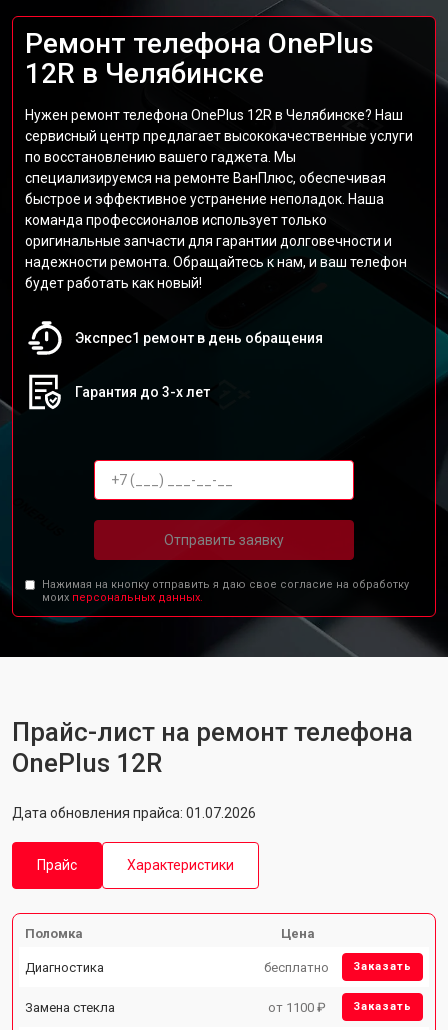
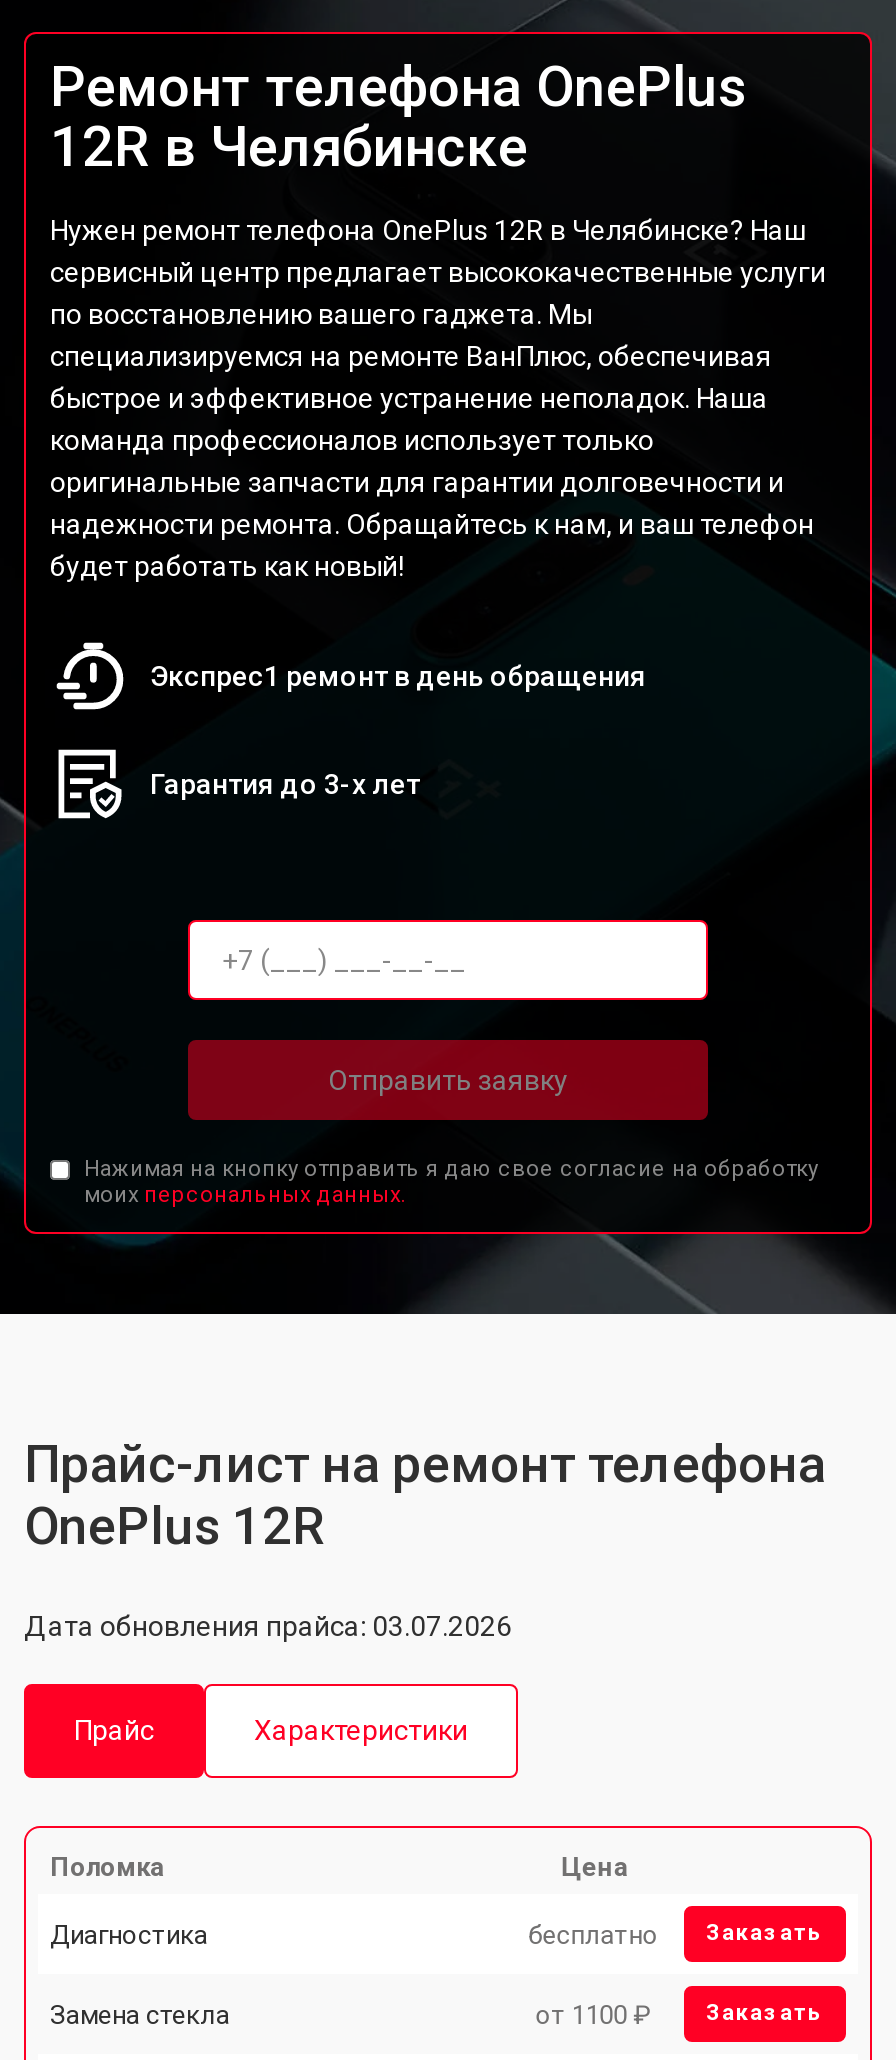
[12,805,256,821] Дата обновления прайса: 01.07.2026 -> [24,1610,512,1642] Дата обновления прайса: 03.07.2026

